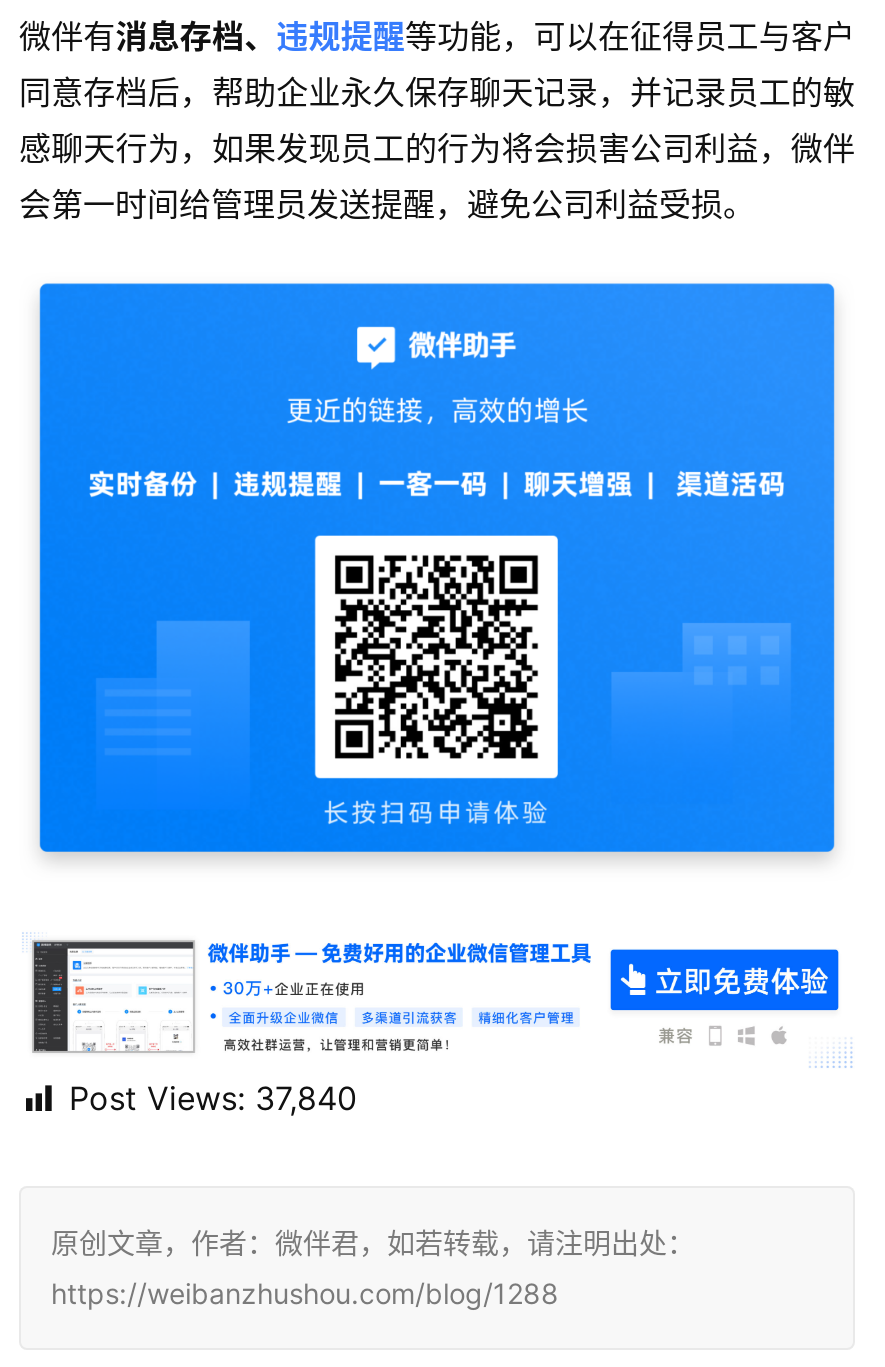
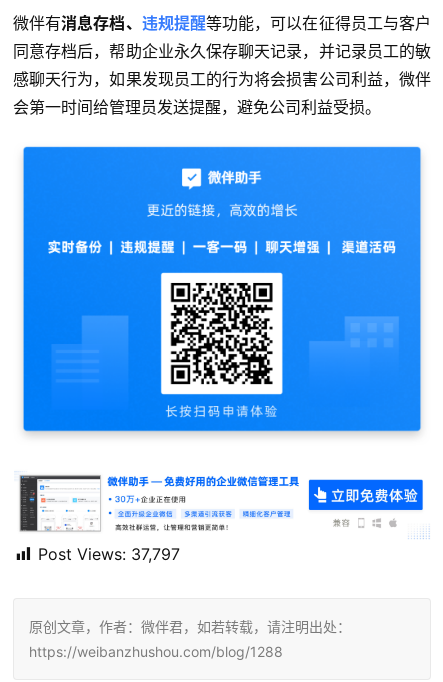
[69,1078,357,1118] Post Views: 37,840 -> [38,544,180,564] Post Views: 37,797

